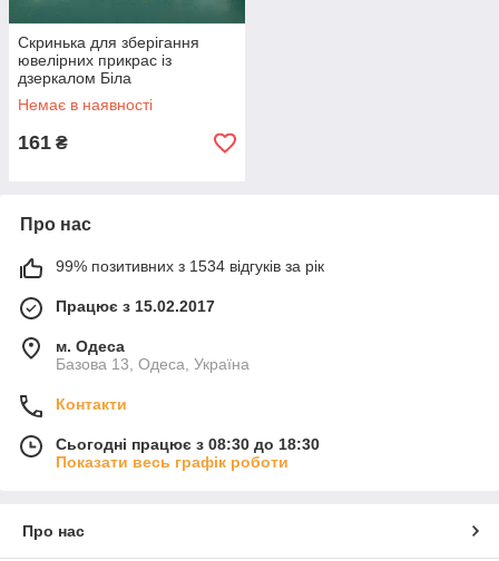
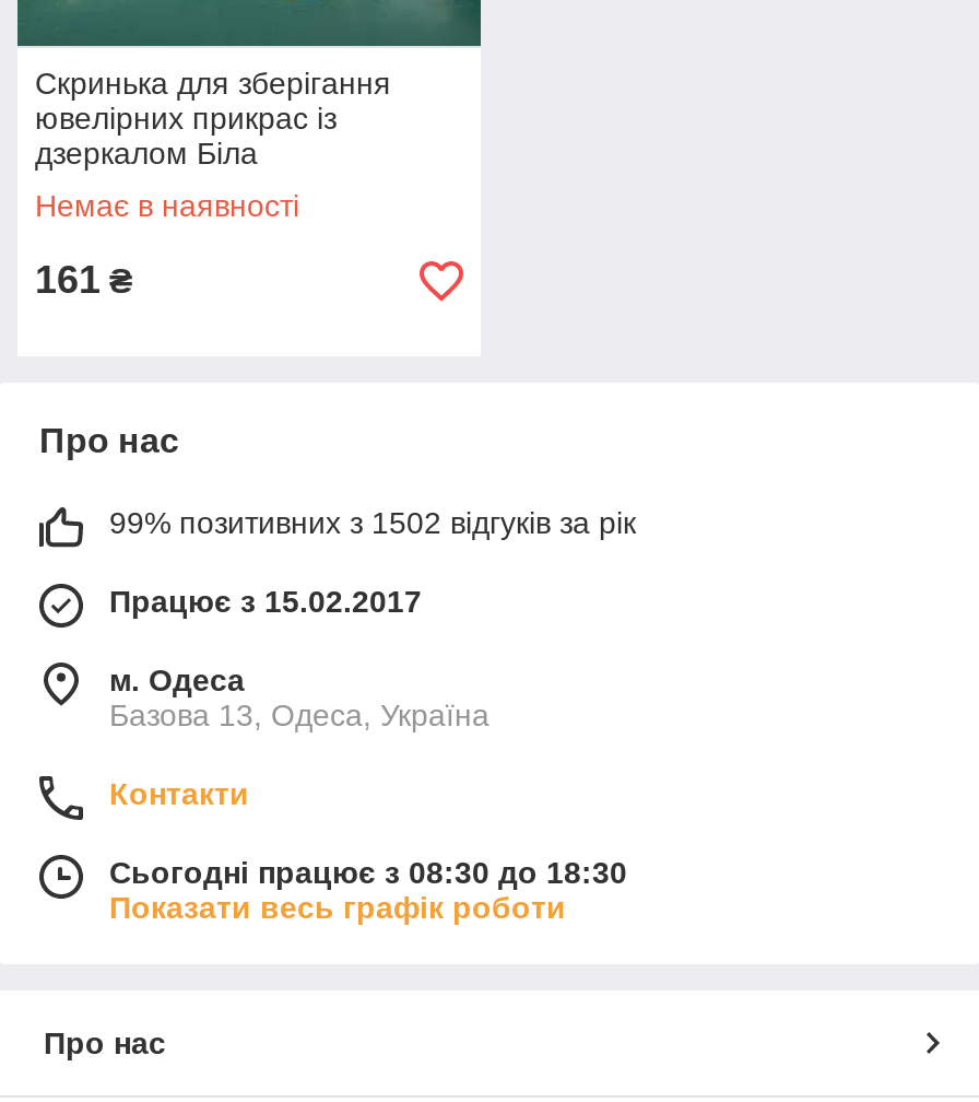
[56,257,324,275] 99% позитивних з 1534 відгуків за рік -> [109,505,636,540] 99% позитивних з 1502 відгуків за рік

